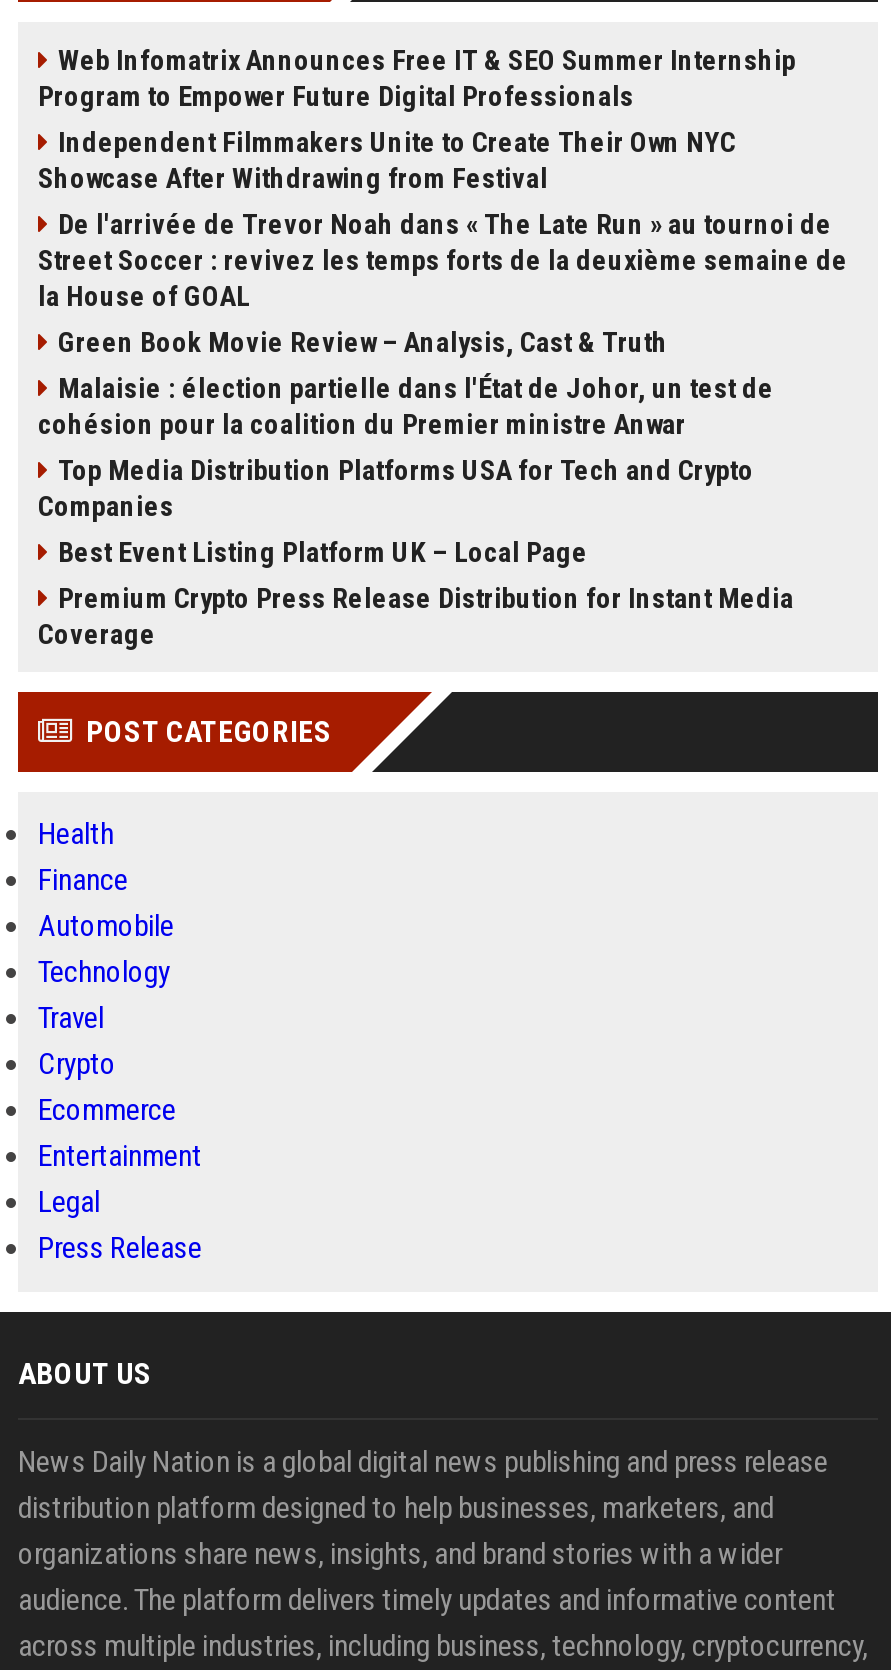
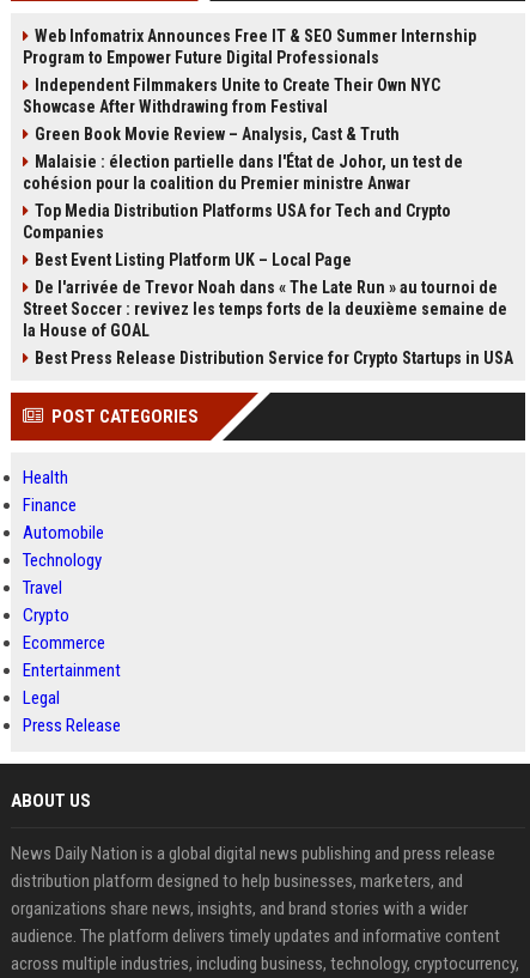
moved [38,208,848,312] -> [23,278,507,340]: De l'arrivée de Trevor Noah dans « The Late Run » au tournoi de | Street Soccer : revivez les temps forts de la deuxième semaine de | la House of GOAL
moved [38,326,774,568] -> [23,124,463,269]: Green Book Movie Review – Analysis, Cast & Truth | Malaisie : élection partielle dans l'État de Johor, un test de | cohésion pour la coalition du Premier ministre Anwar | Top Media Distribution Platforms USA for Tech and Crypto | Companies | Best Event Listing Platform UK – Local Page
[38,582,794,650] Premium Crypto Press Release Distribution for Instant Media | Coverage -> [35,348,513,367] Best Press Release Distribution Service for Crypto Startups in USA

